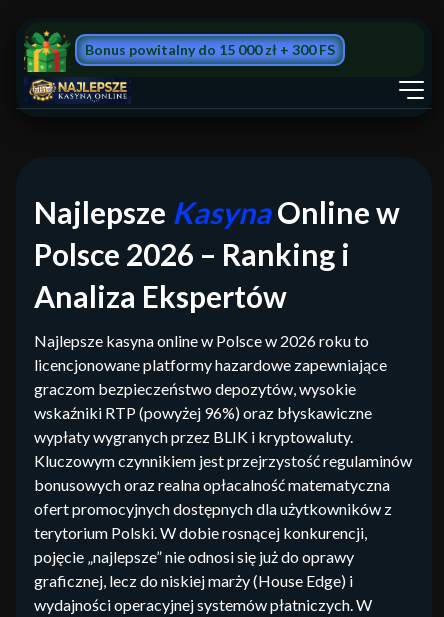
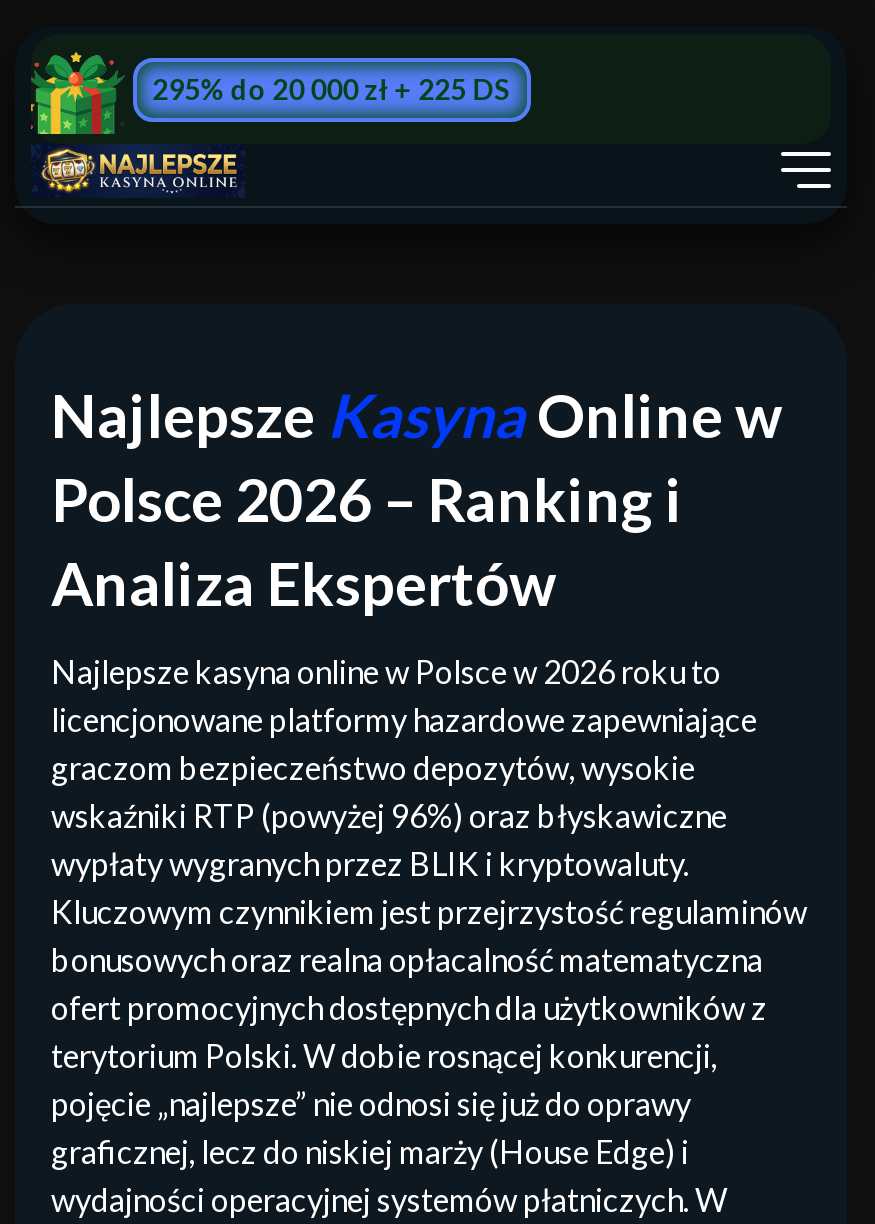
[85,40,335,57] Bonus powitalny do 15 000 zł + 300 FS -> [153,71,511,105] 295% do 20 000 zł + 225 DS

